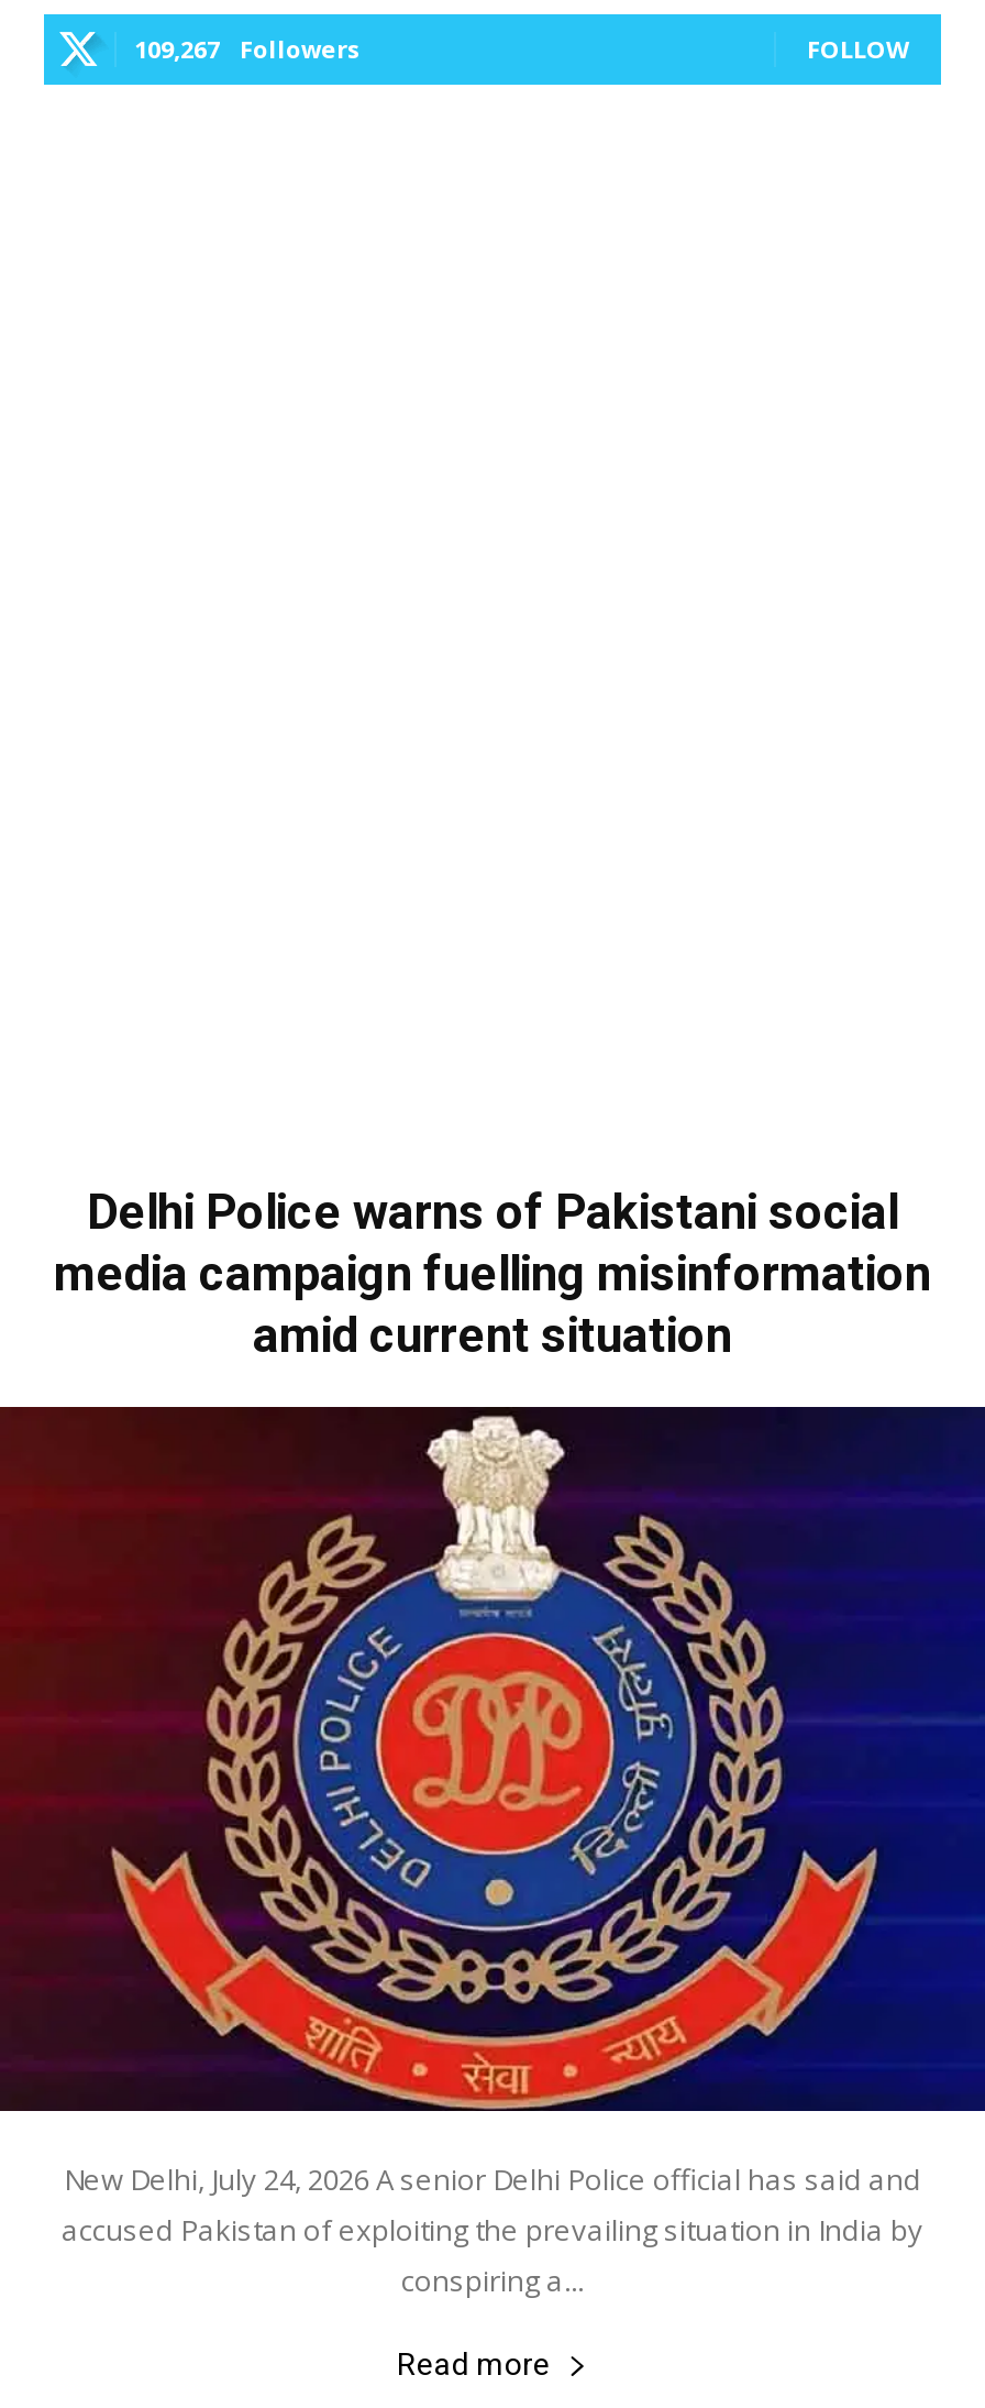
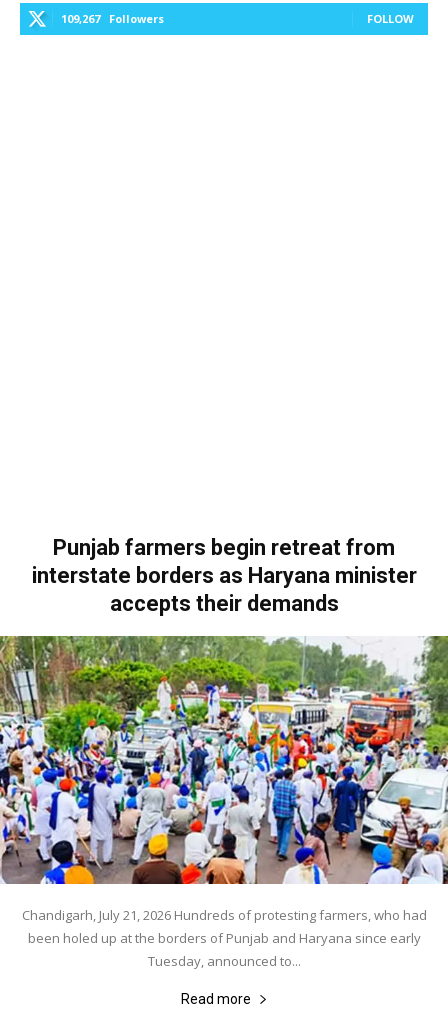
[54,1185,931,1363] Delhi Police warns of Pakistani social | media campaign fuelling misinformation | amid current situation -> [31,535,416,616] Punjab farmers begin retreat from | interstate borders as Haryana minister | accepts their demands
[7,1405,978,2300] [image] | New Delhi, July 24, 2026 A senior Delhi Police official has said and | accused Pakistan of exploiting the prevailing situation in India by | conspiring a... -> [3,635,445,970] [image] | Chandigarh, July 21, 2026 Hundreds of protesting farmers, who had | been holed up at the borders of Punjab and Haryana since early | Tuesday, announced to...

